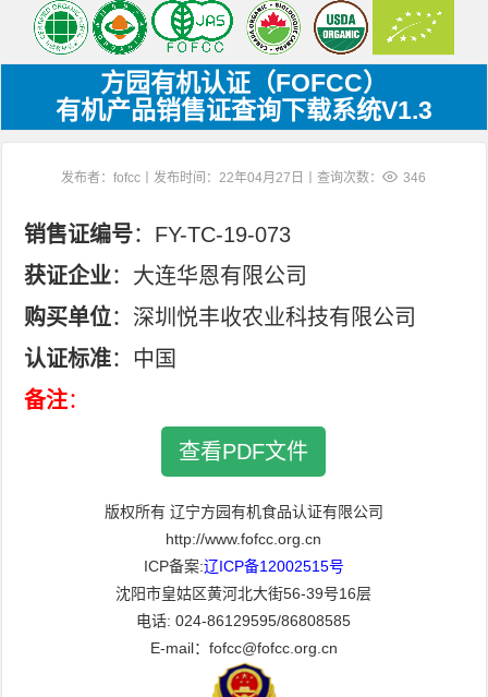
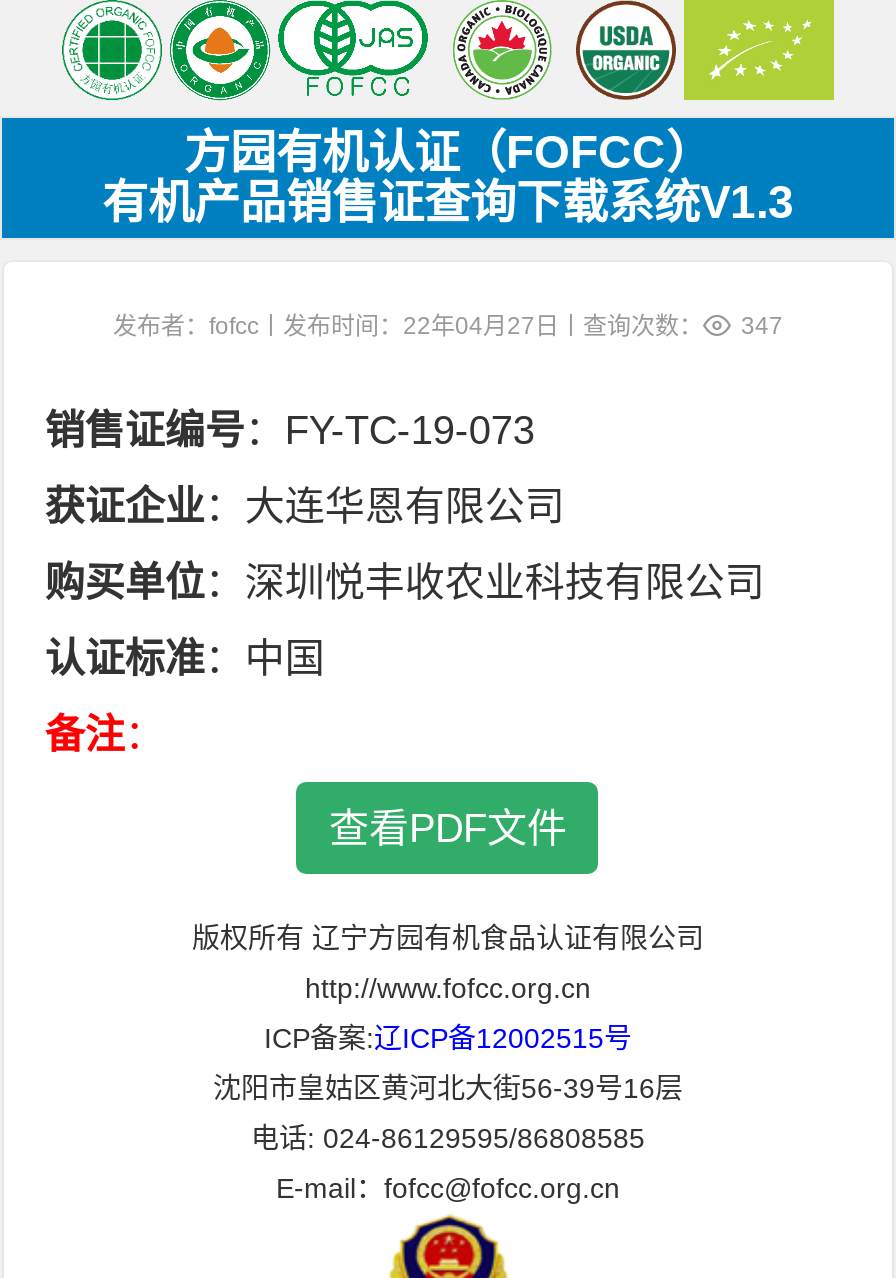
[62,170,426,185] 发布者：fofcc丨发布时间：22年04月27日丨查询次数： 346 -> [113,312,783,340] 发布者：fofcc丨发布时间：22年04月27日丨查询次数： 347

